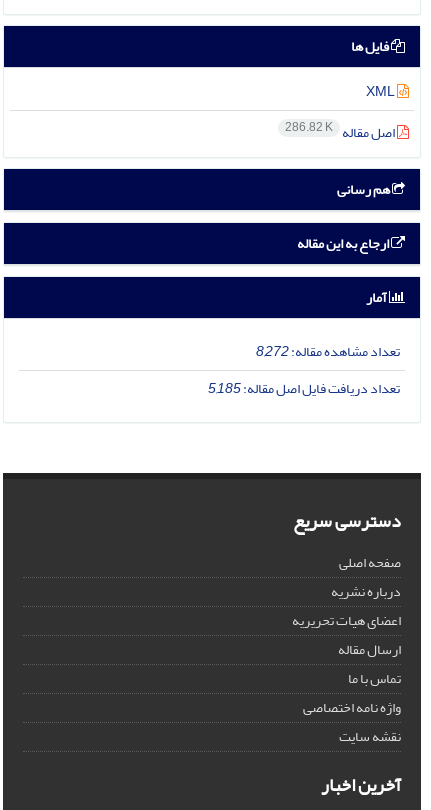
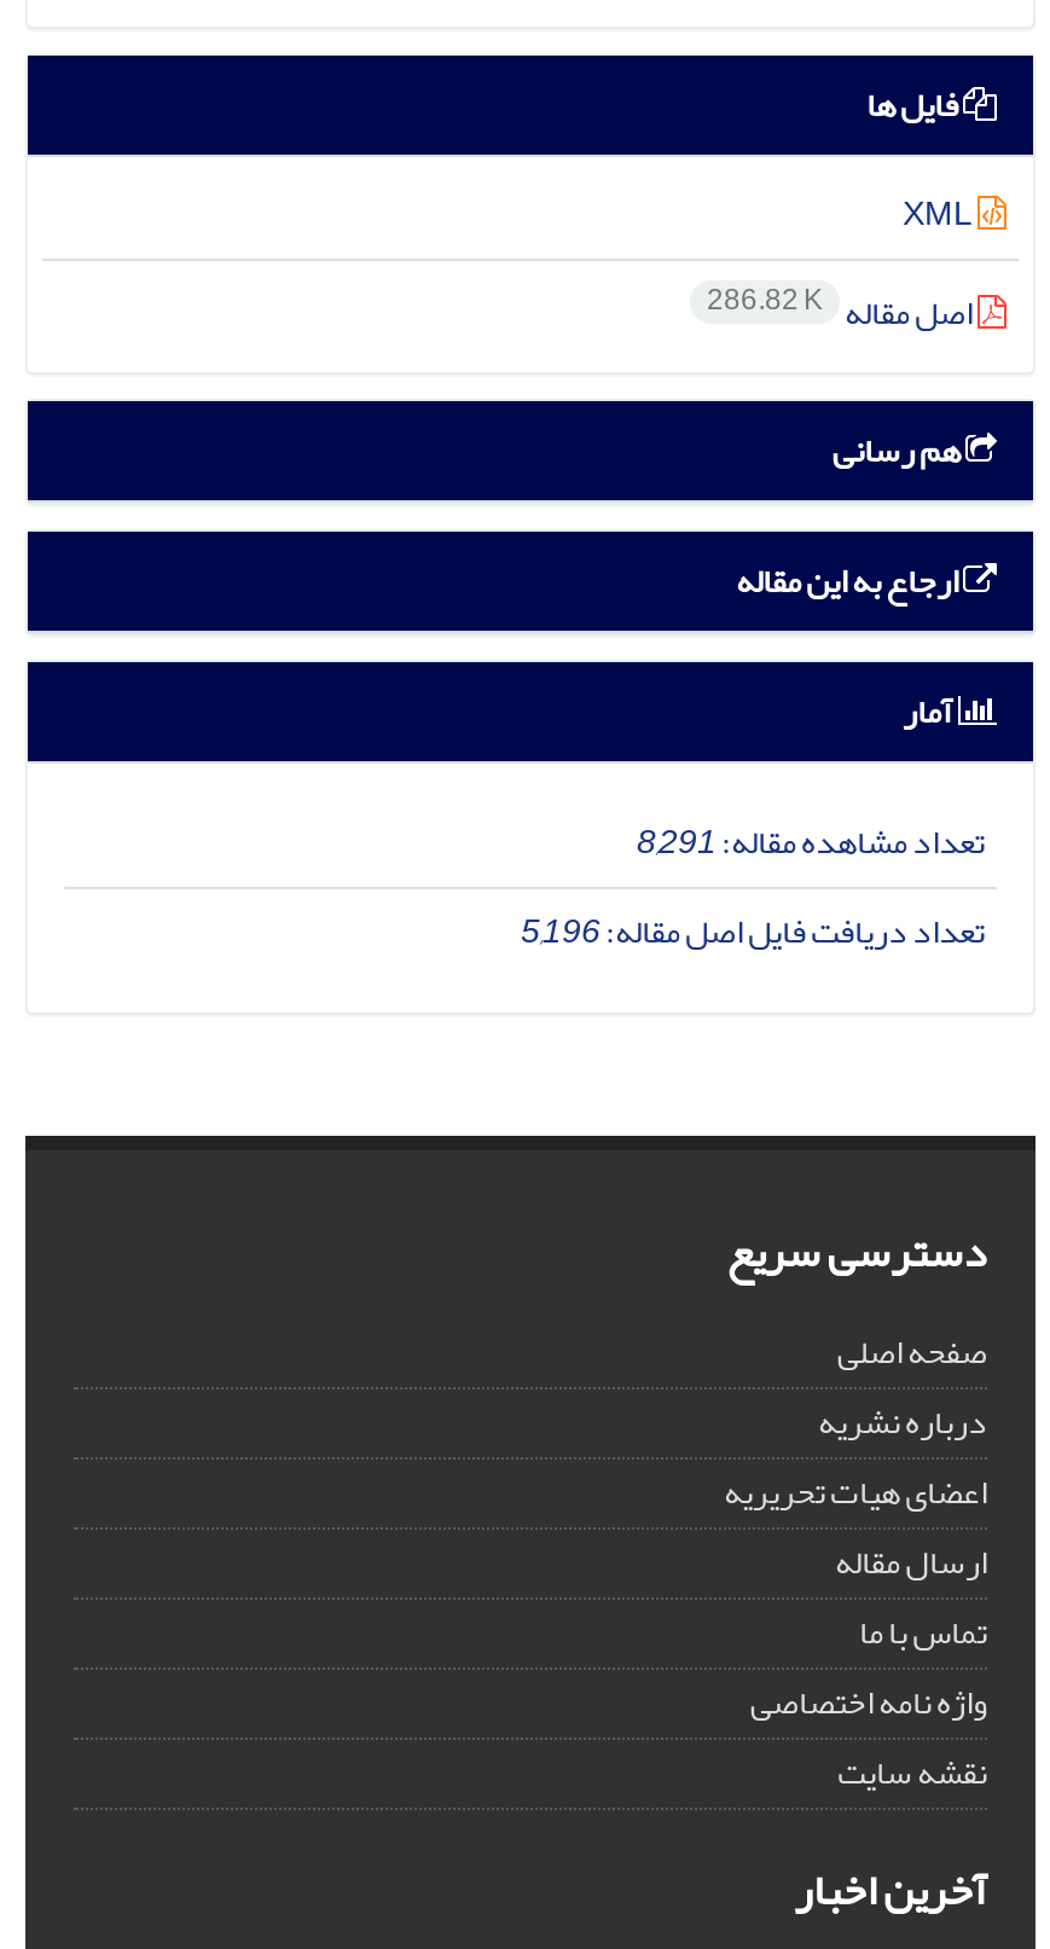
[256,338,400,365] تعداد مشاهده مقاله:8,272 -> [637,809,985,875] تعداد مشاهده مقاله:8,291
[208,375,400,402] تعداد دریافت فایل اصل مقاله:5,185 -> [521,899,985,964] تعداد دریافت فایل اصل مقاله:5,196

